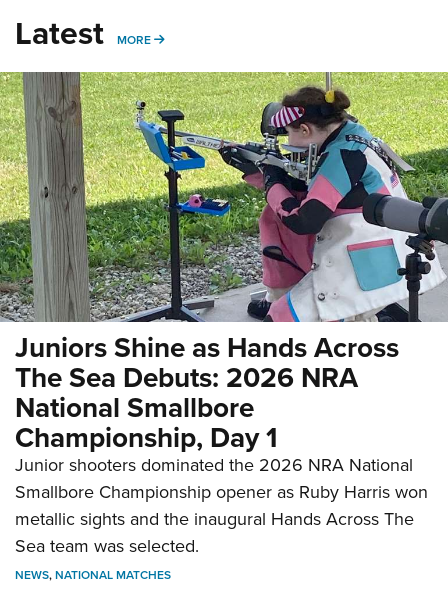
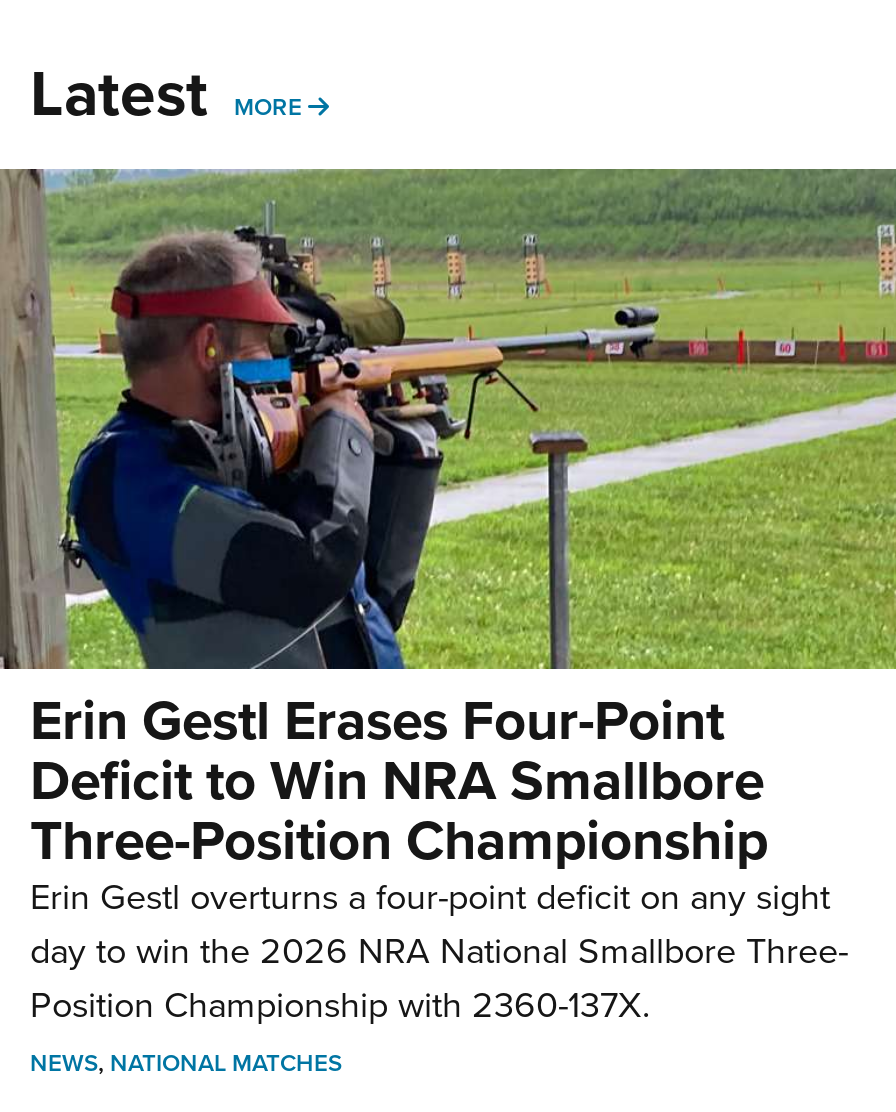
[3,71,445,559] [image] | Juniors Shine as Hands Across | The Sea Debuts: 2026 NRA | National Smallbore | Championship, Day 1 | Junior shooters dominated the 2026 NRA National | Smallbore Championship opener as Ruby Harris won | metallic sights and the inaugural Hands Across The | Sea team was selected. -> [6,167,890,1029] [image] | Erin Gestl Erases Four-Point | Deficit to Win NRA Smallbore | Three-Position Championship | Erin Gestl overturns a four-point deficit on any sight | day to win the 2026 NRA National Smallbore Three- | Position Championship with 2360-137X.

